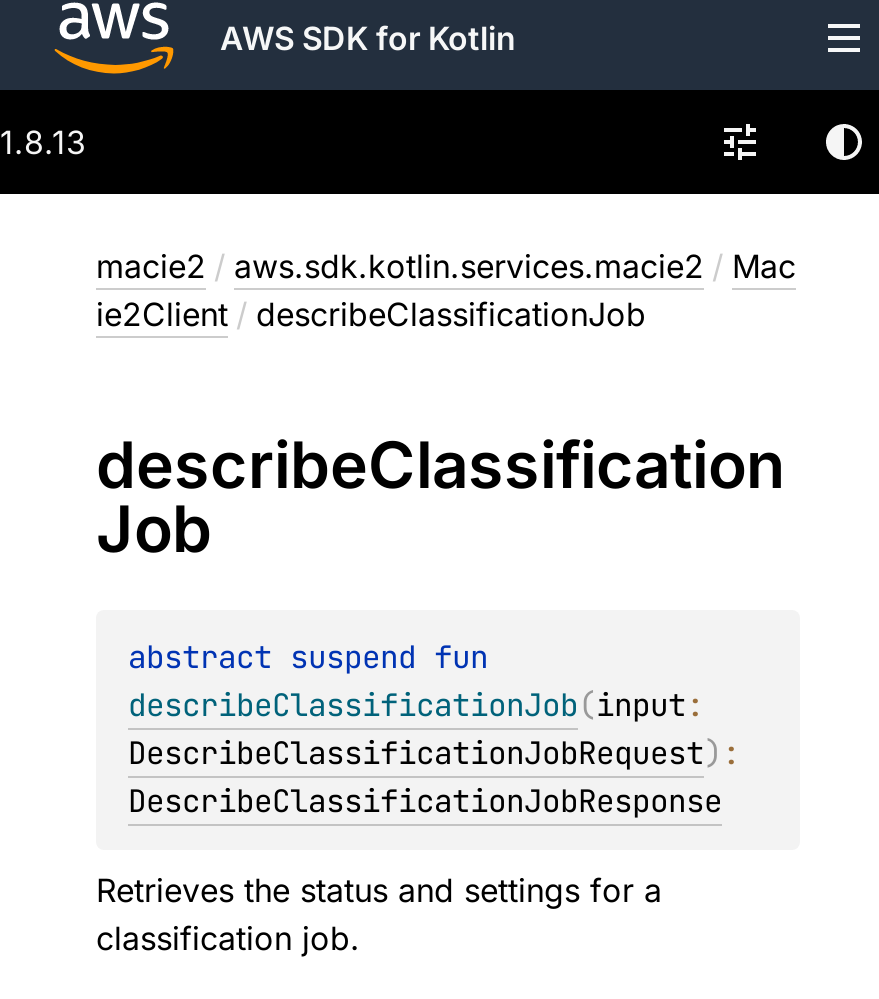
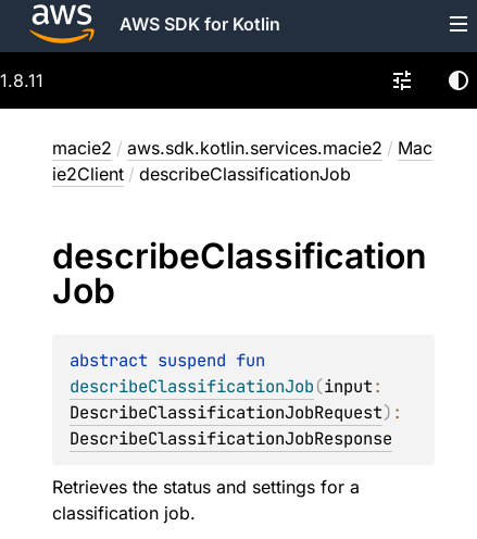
[0,122,86,162] 1.8.13 -> [0,70,43,91] 1.8.11

